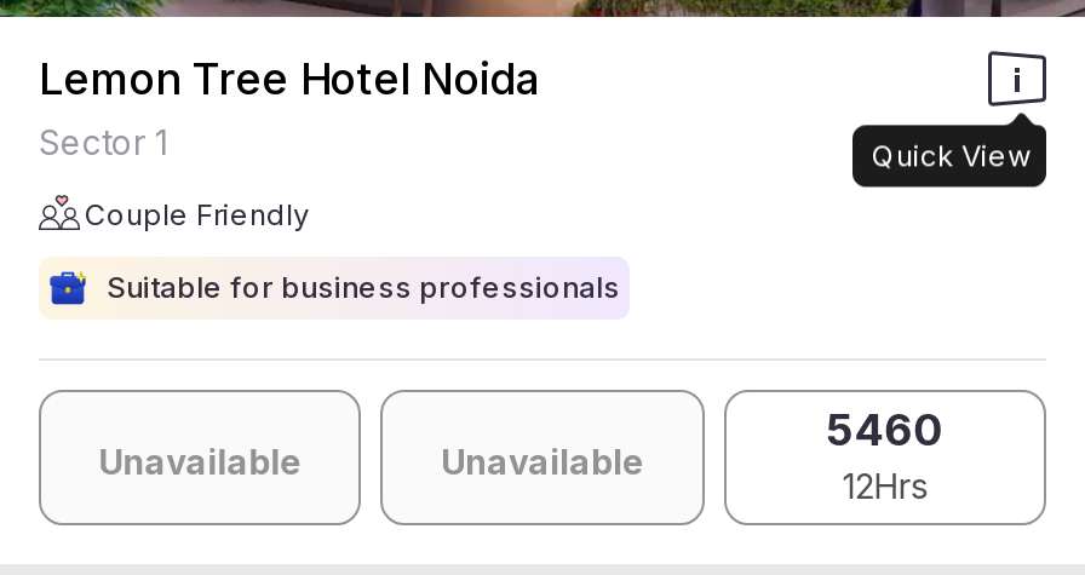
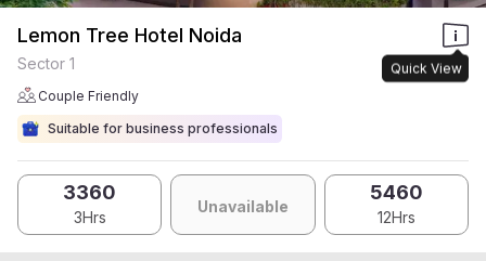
[99,439,302,481] Unavailable -> [63,180,116,226] 3360 | 3Hrs

